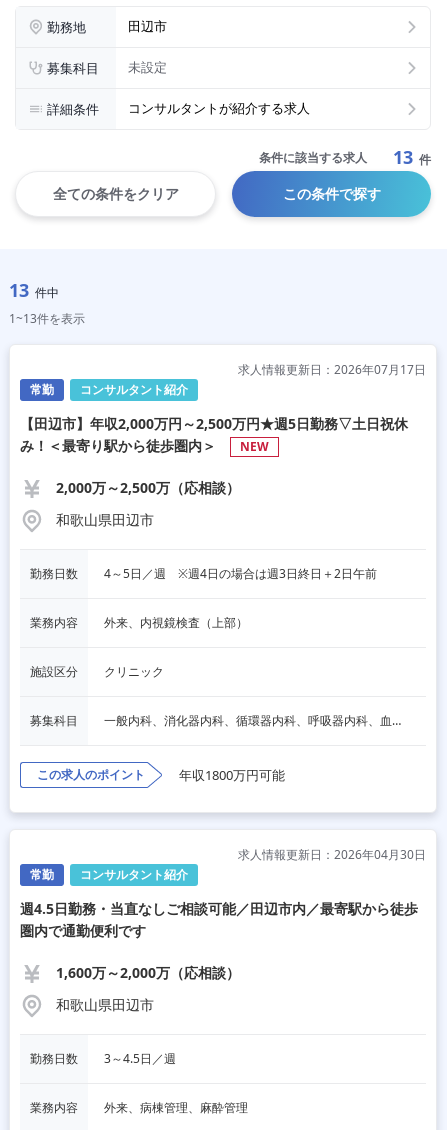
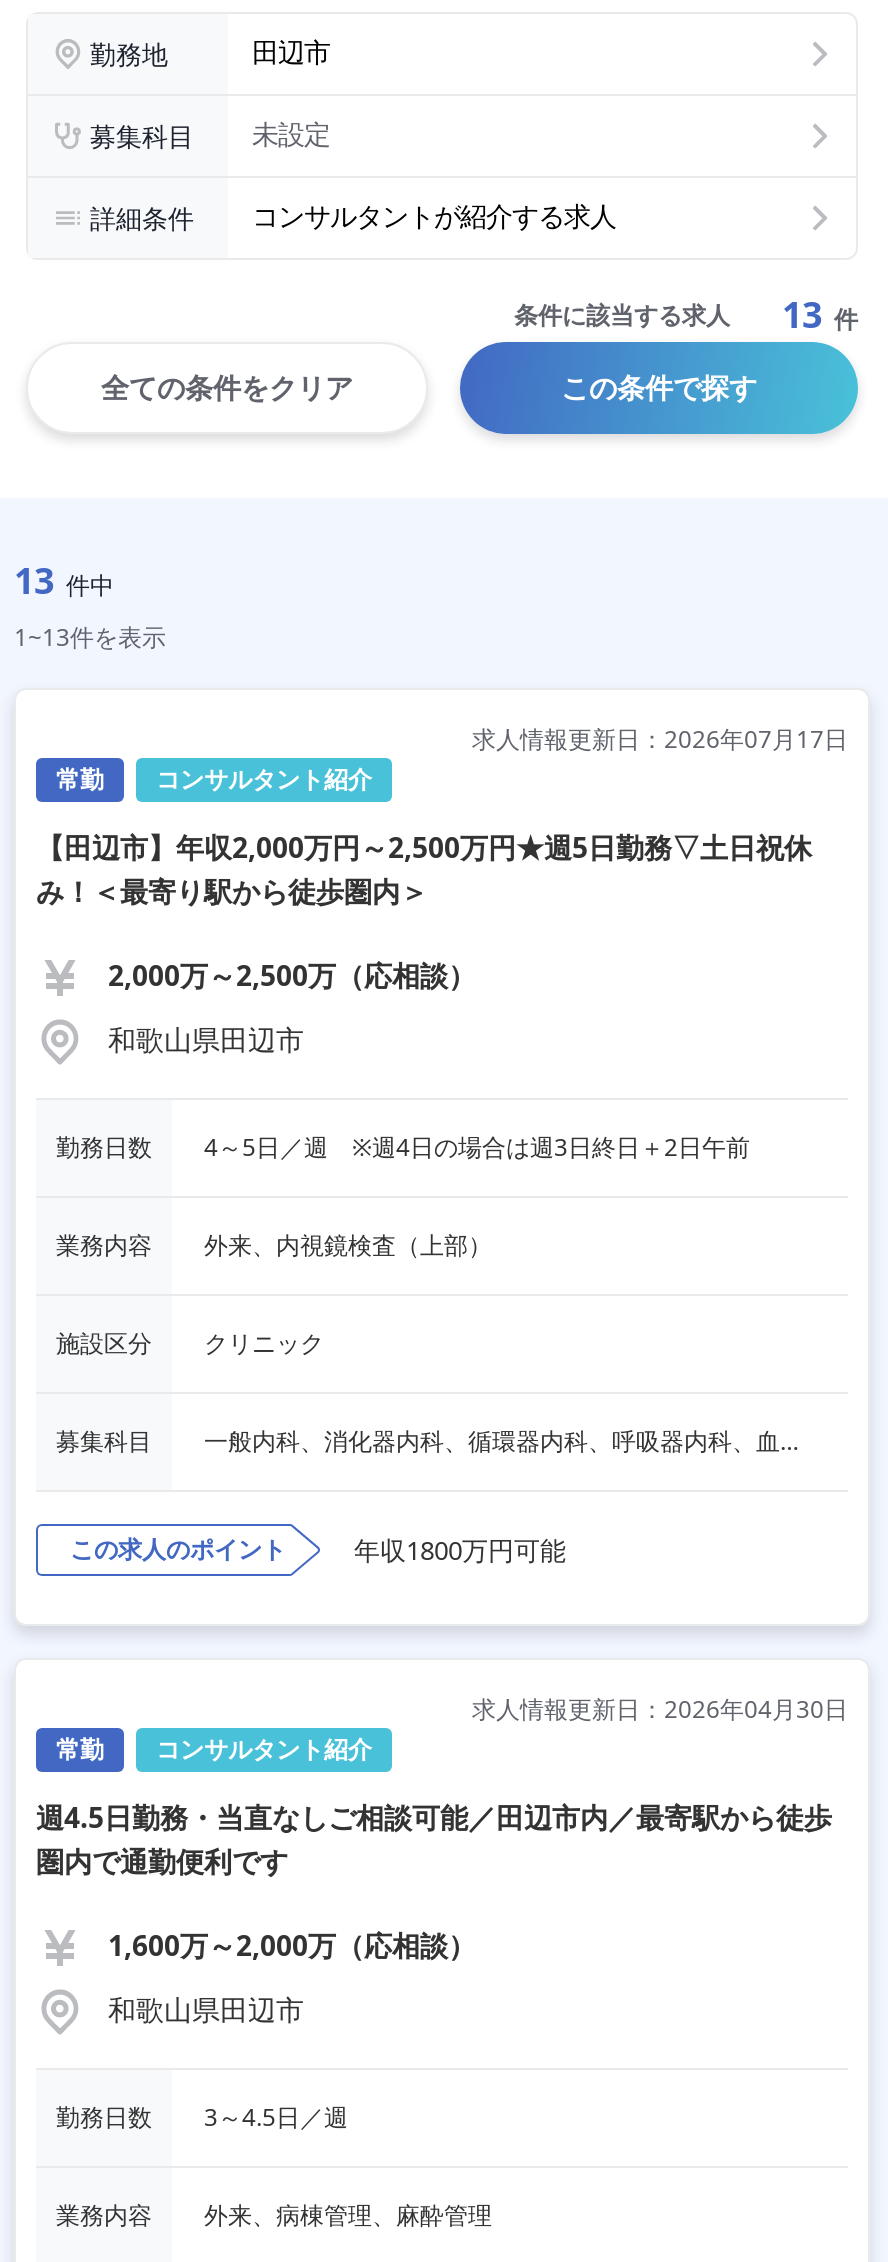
[240,438,269,455] NEW -> none

